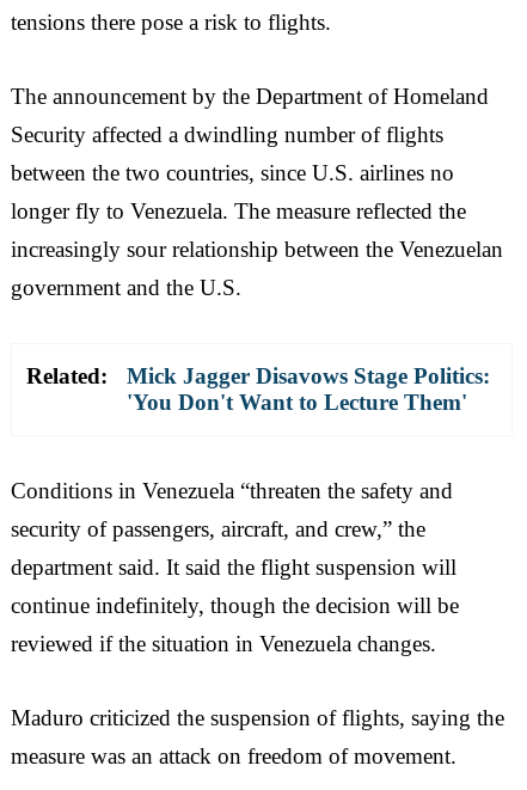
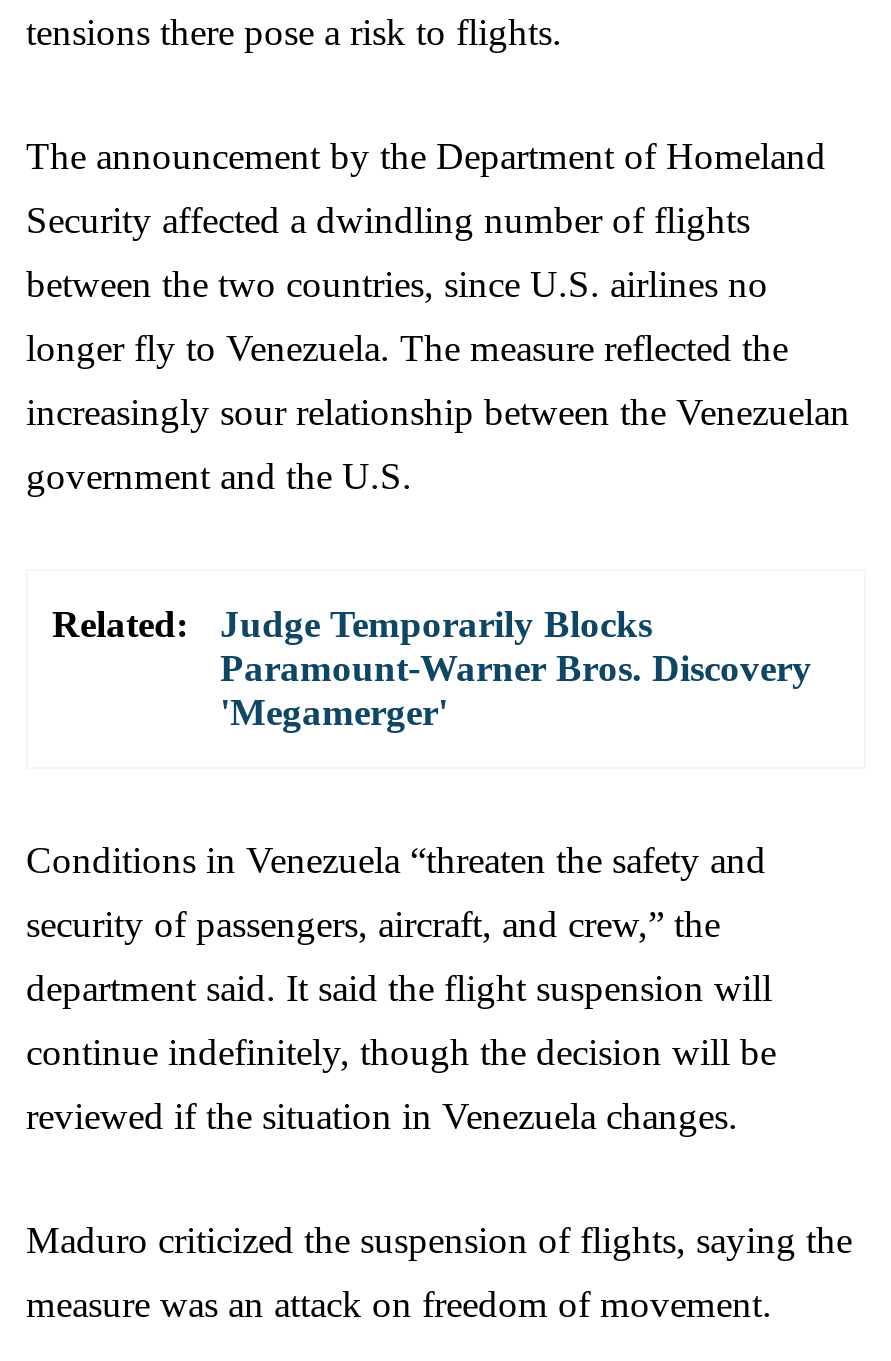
[127,363,490,414] Mick Jagger Disavows Stage Politics: | 'You Don't Want to Lecture Them' -> [220,602,812,732] Judge Temporarily Blocks | Paramount-Warner Bros. Discovery | 'Megamerger'

